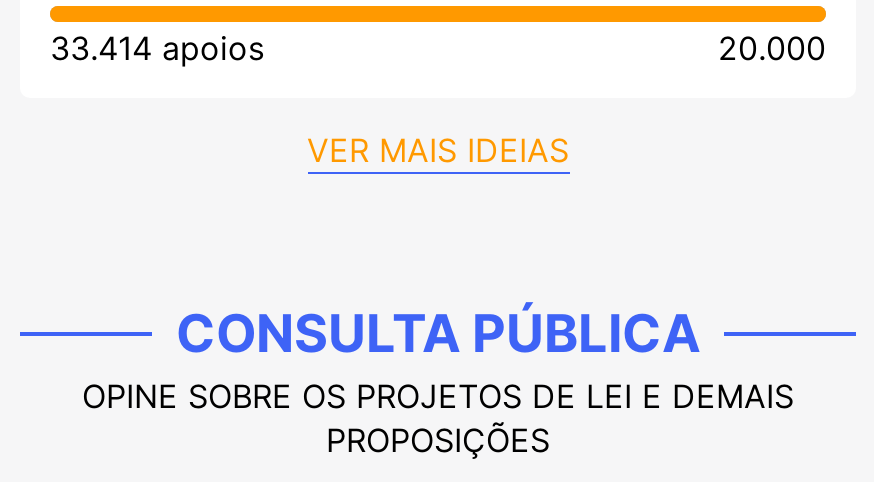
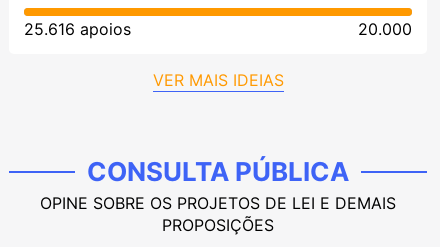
[50,27,264,67] 33.414 apoios -> [24,19,131,39] 25.616 apoios

